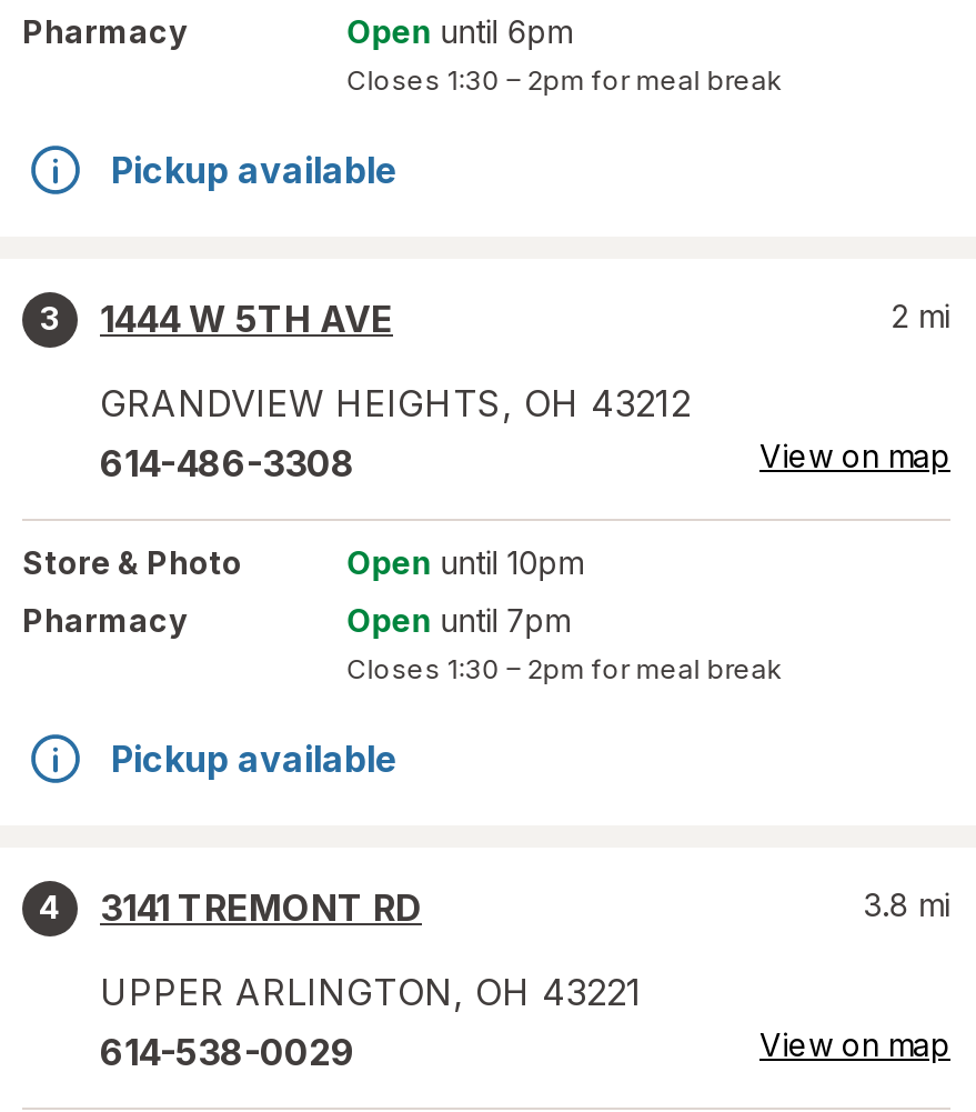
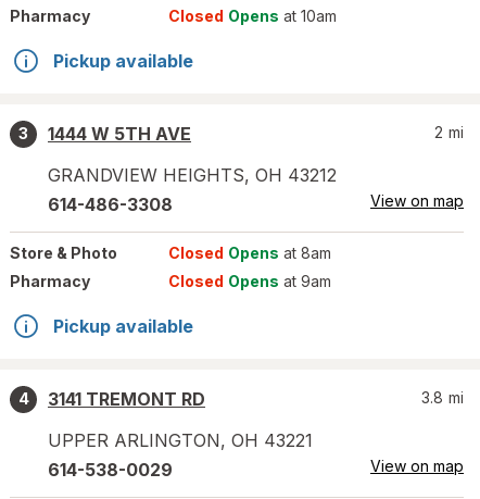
[347,12,782,97] Open until 6pm | Closes 1:30 – 2pm for meal break -> [169,7,337,25] Closed Opens at 10am
[347,543,582,581] Open until 10pm -> [169,244,332,262] Closed Opens at 8am
[347,601,782,685] Open until 7pm | Closes 1:30 – 2pm for meal break -> [169,272,332,290] Closed Opens at 9am

